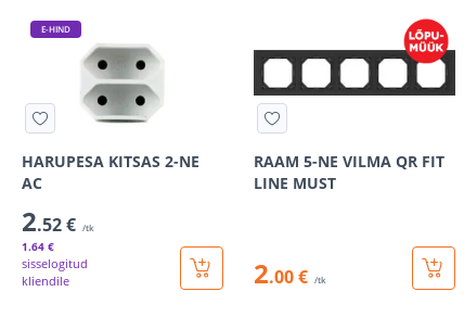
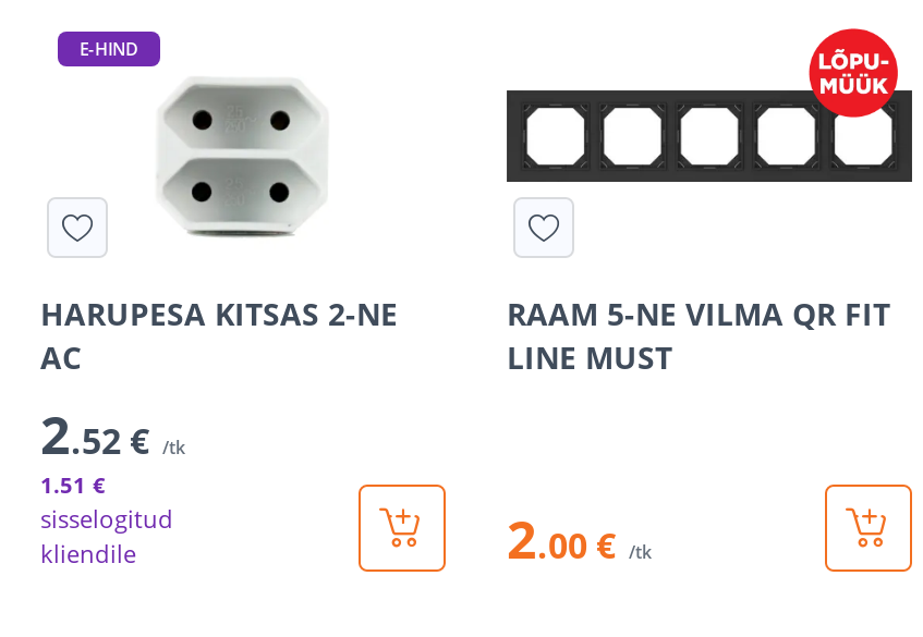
[22,239,54,254] 1.64 € -> [40,469,106,500] 1.51 €

